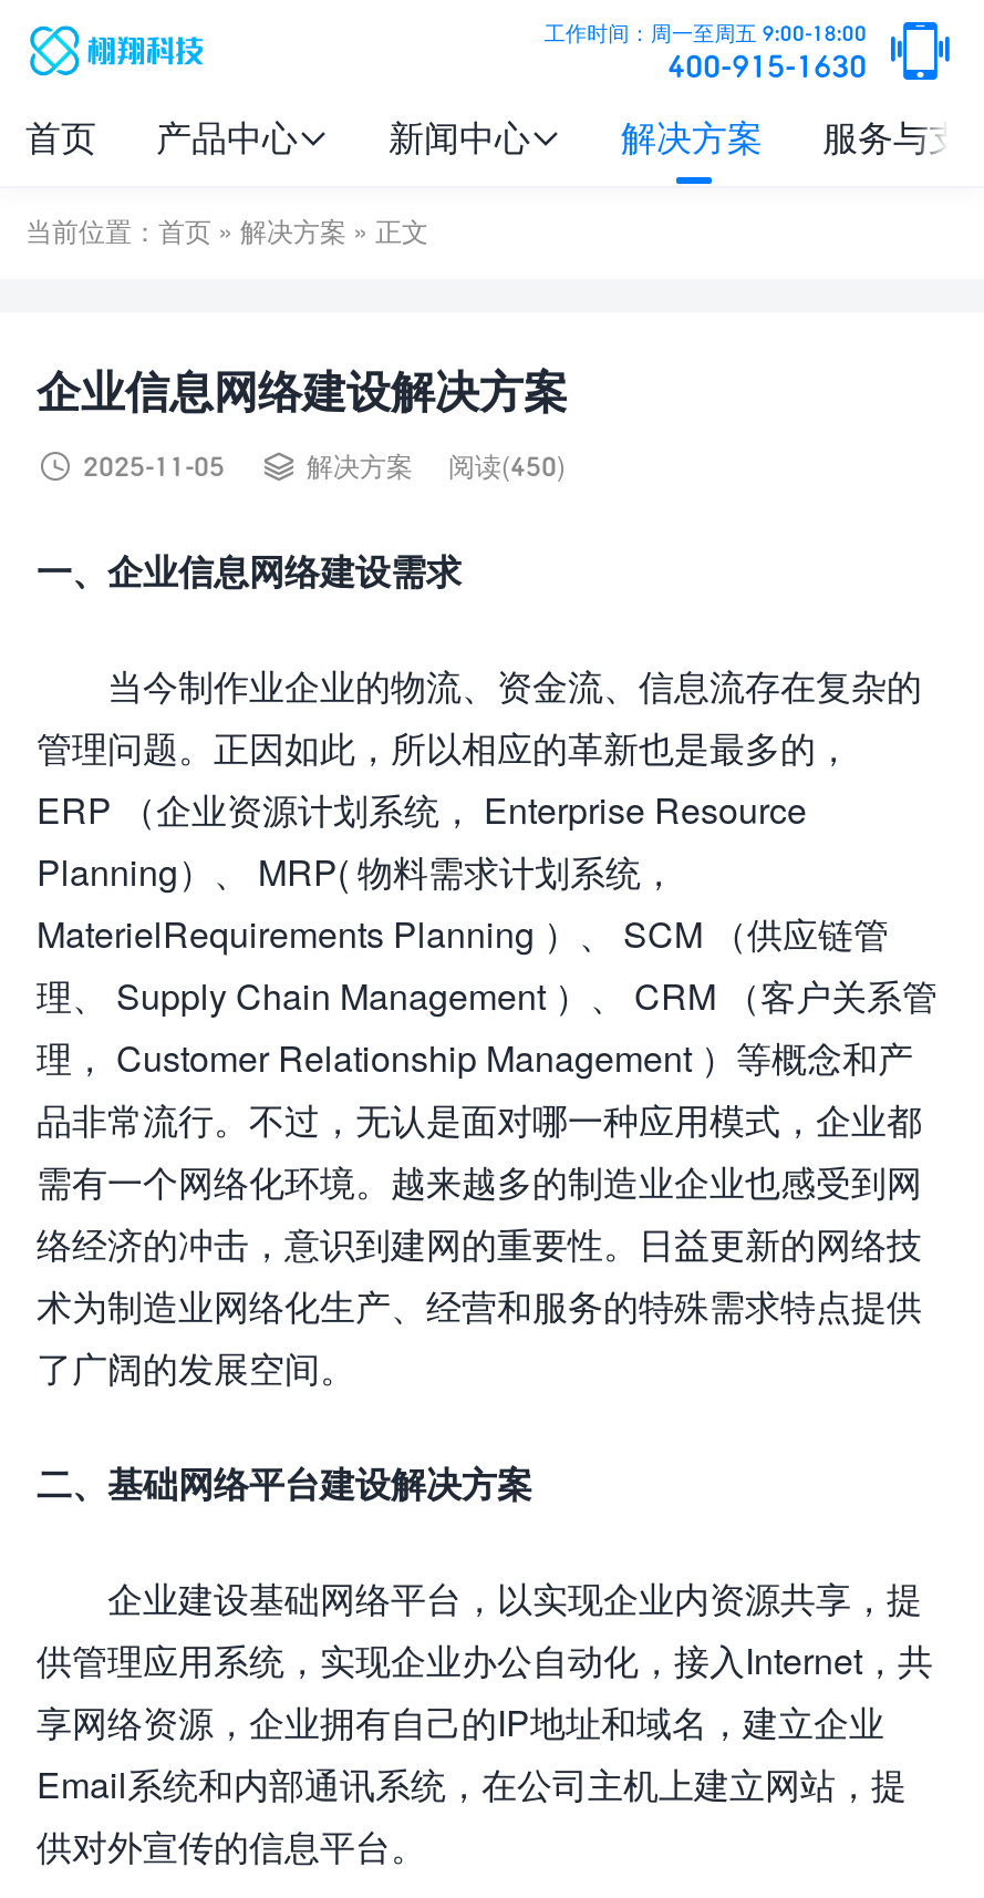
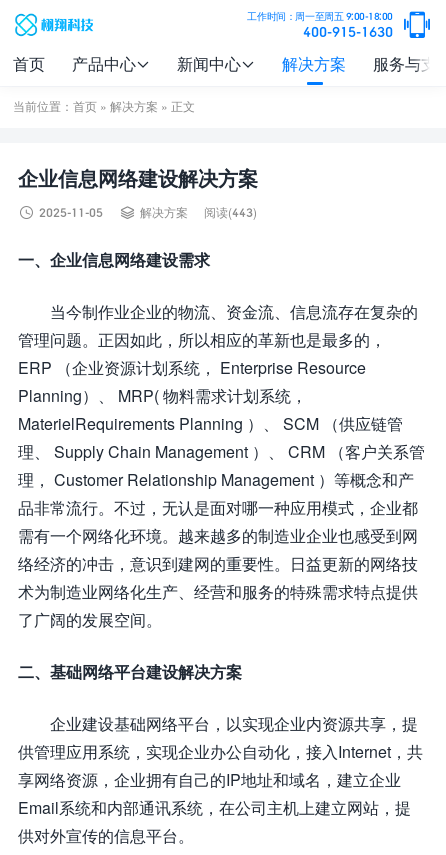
[448,450,566,483] 阅读(450) -> [204,205,257,220] 阅读(443)

